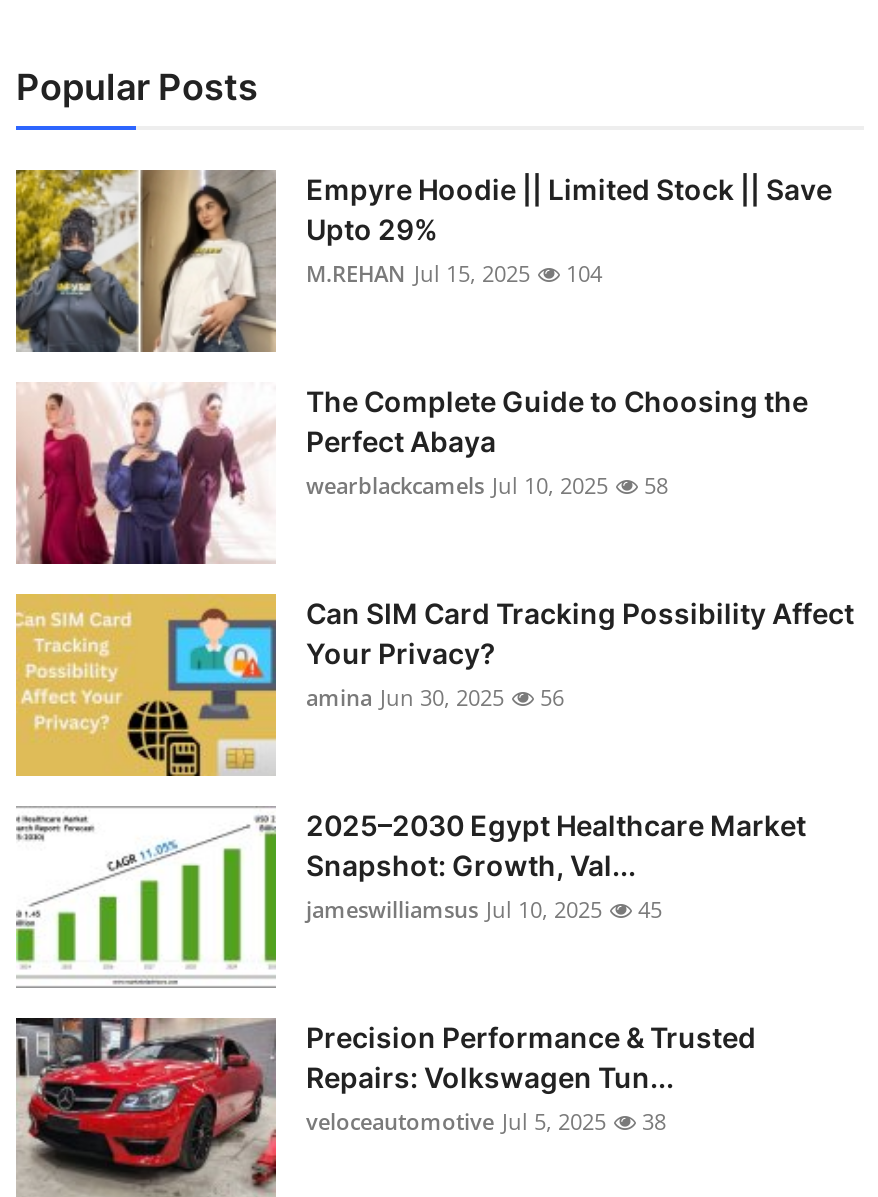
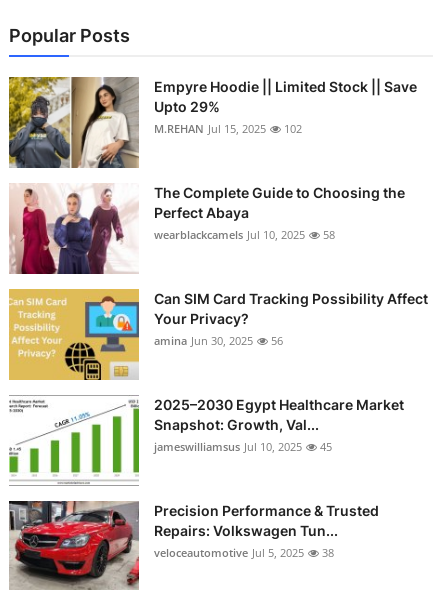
[306,258,602,288] M.REHAN Jul 15, 2025 104 -> [154,121,302,136] M.REHAN Jul 15, 2025 102

